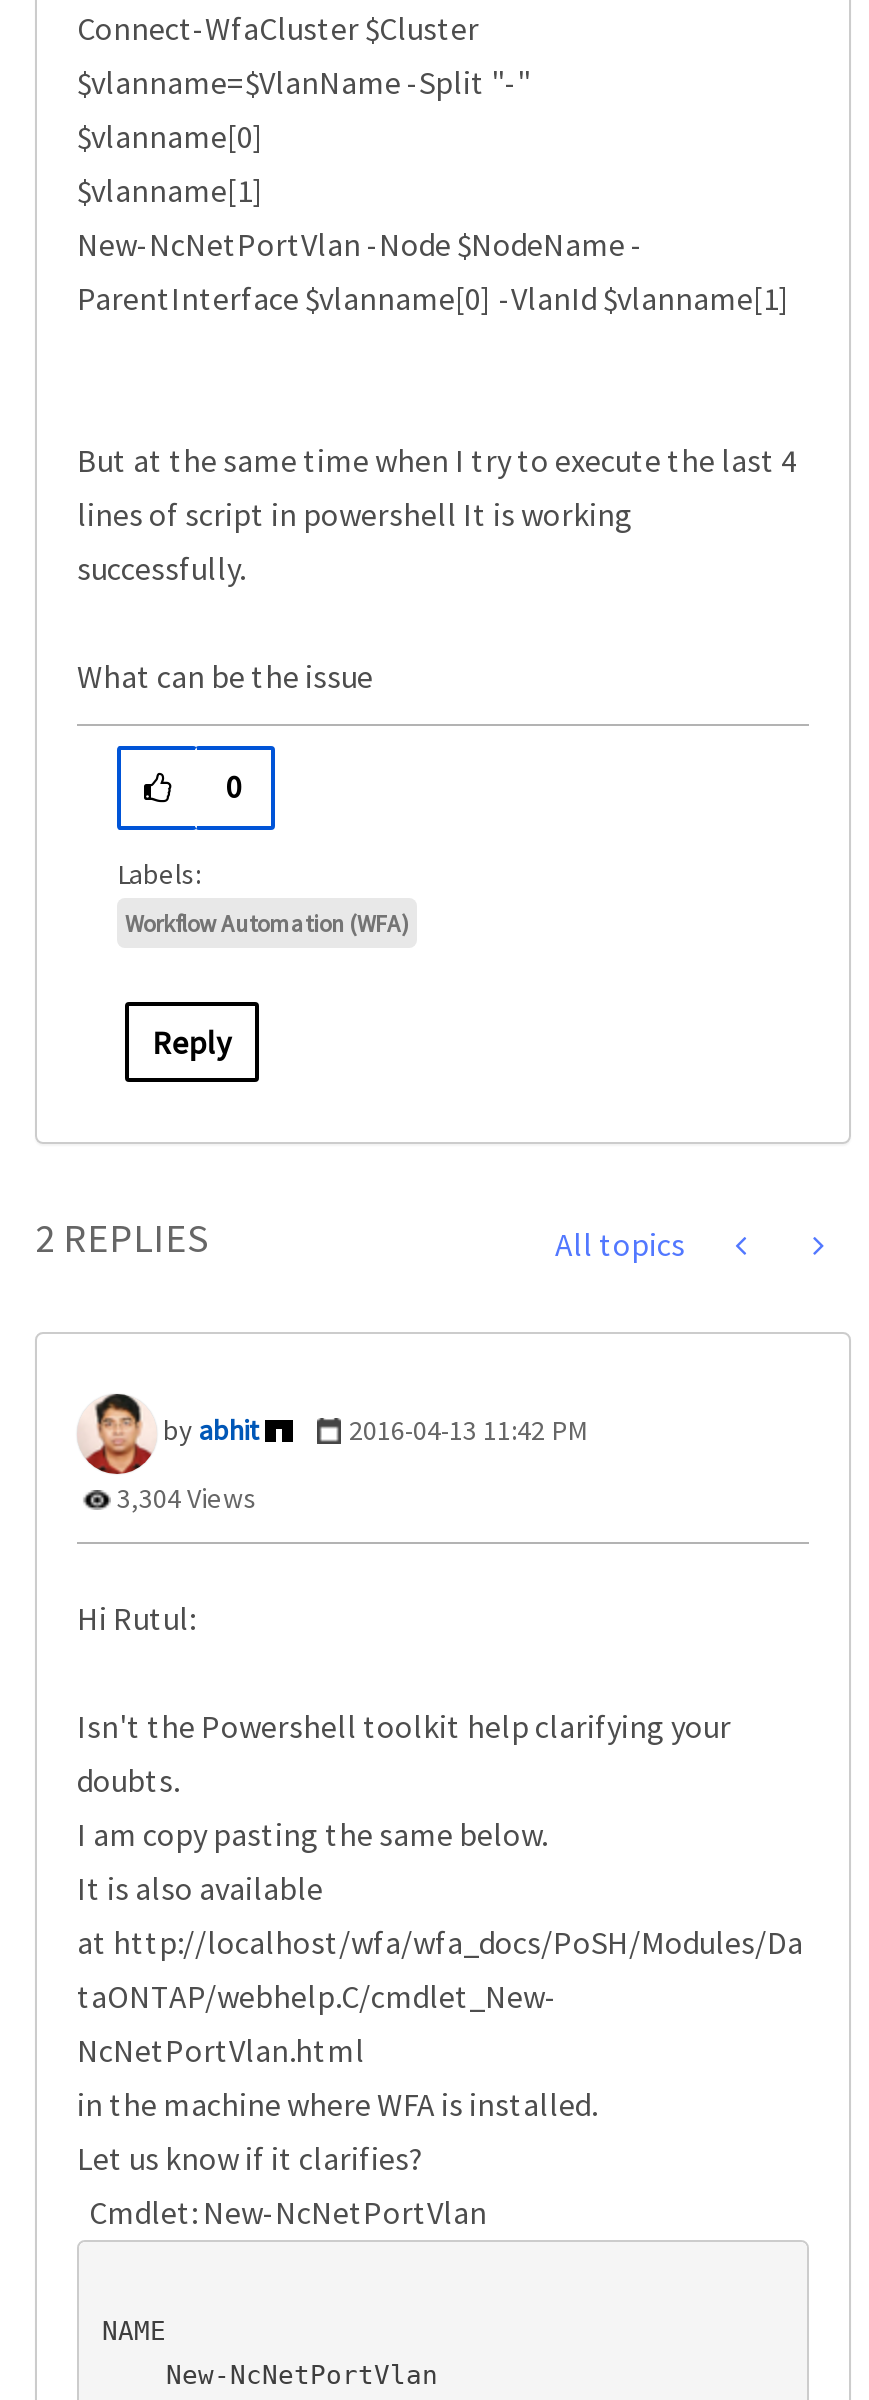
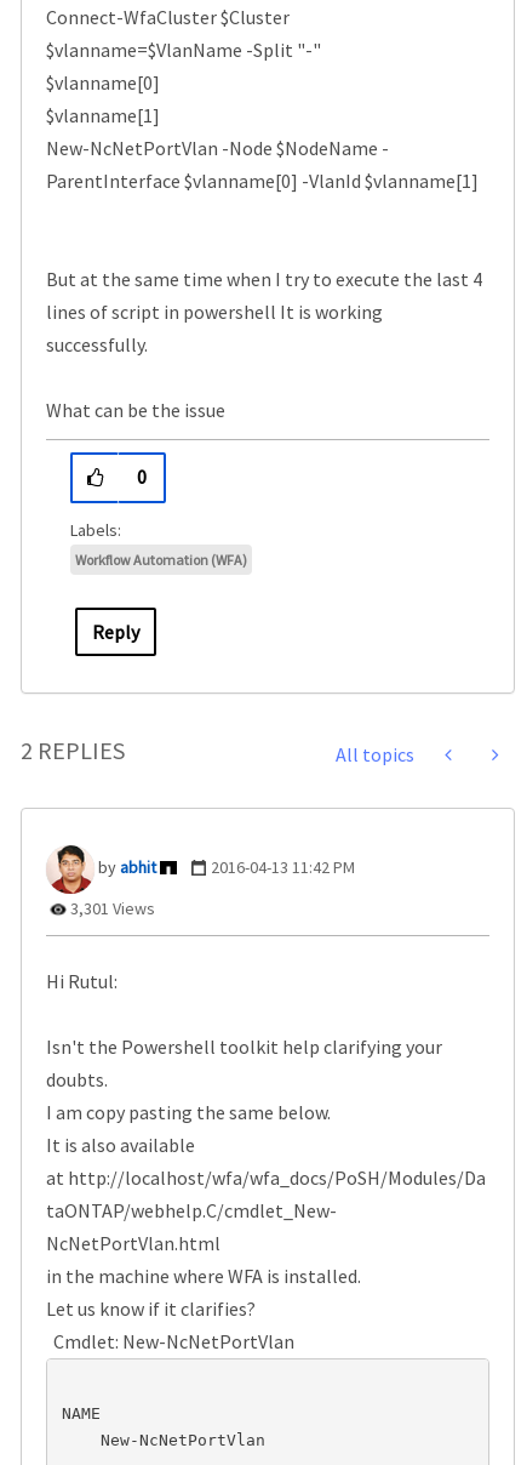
[111,1480,257,1516] 3,304 Views -> [67,897,155,919] 3,301 Views

